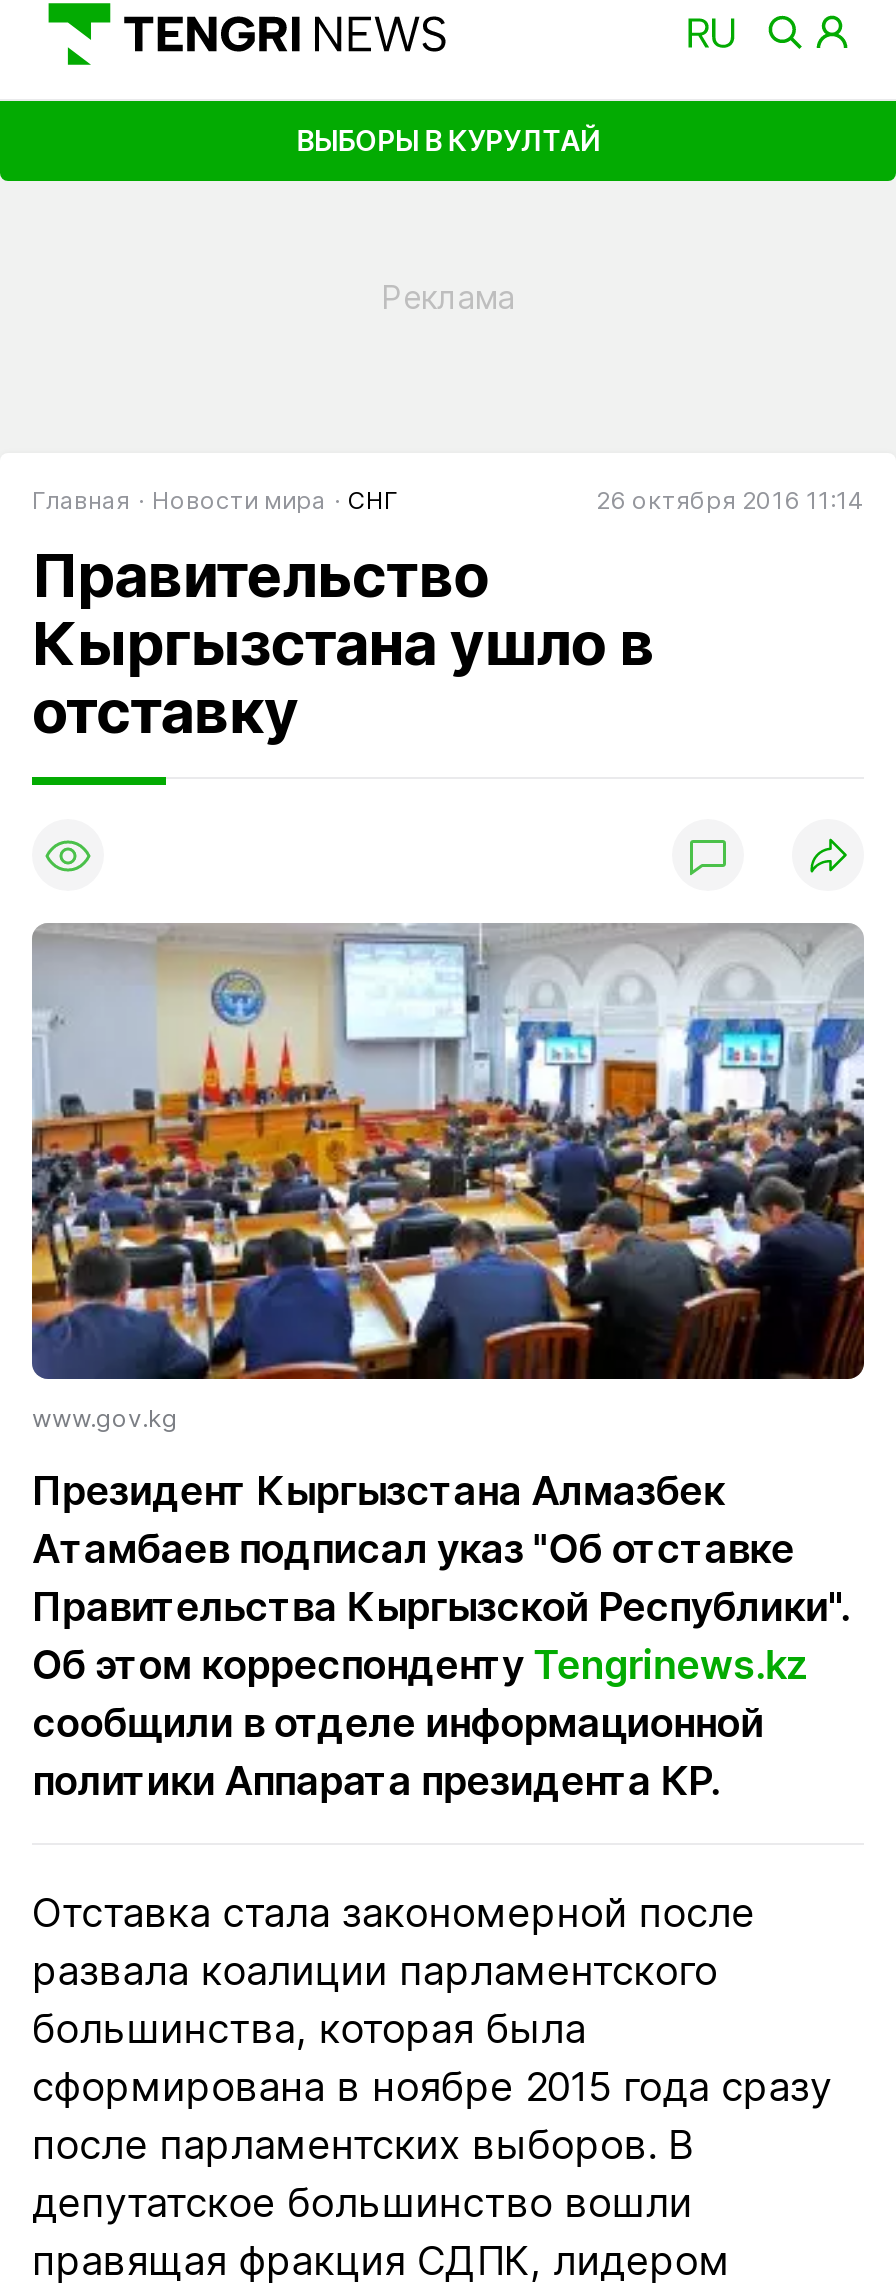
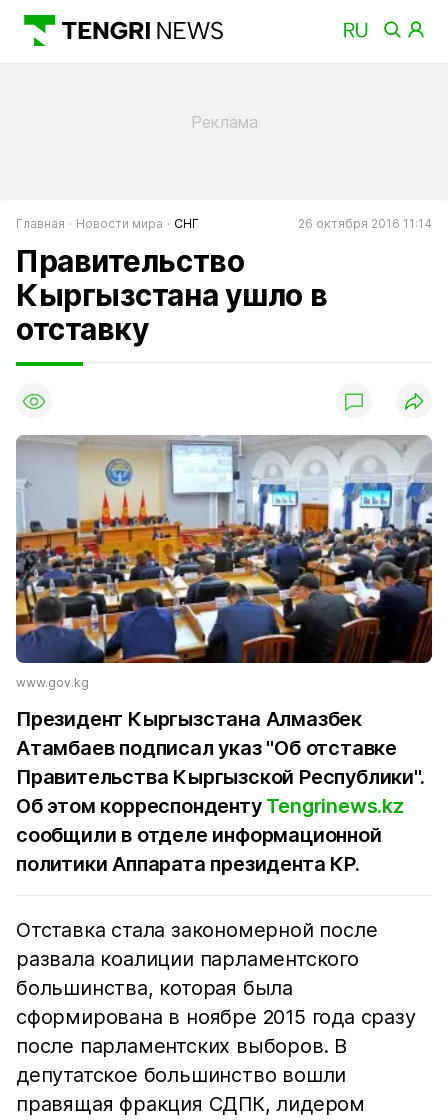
[296,122,600,156] ВЫБОРЫ В КУРУЛТАЙ -> none

